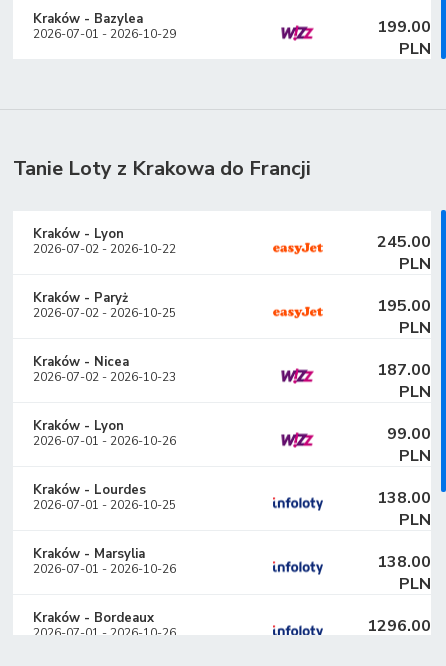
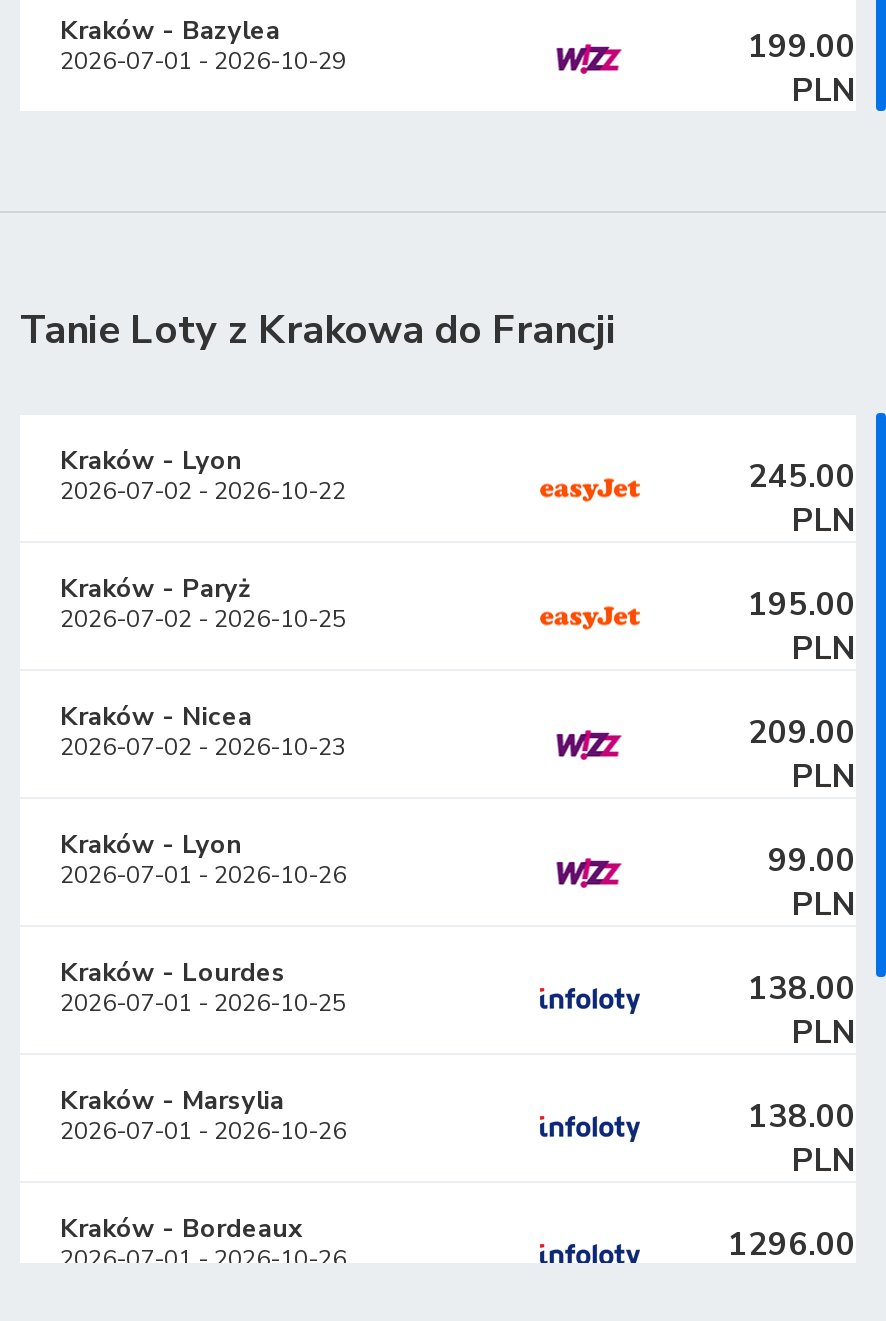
[377,359,431,381] 187.00 -> [748,711,856,755] 209.00

